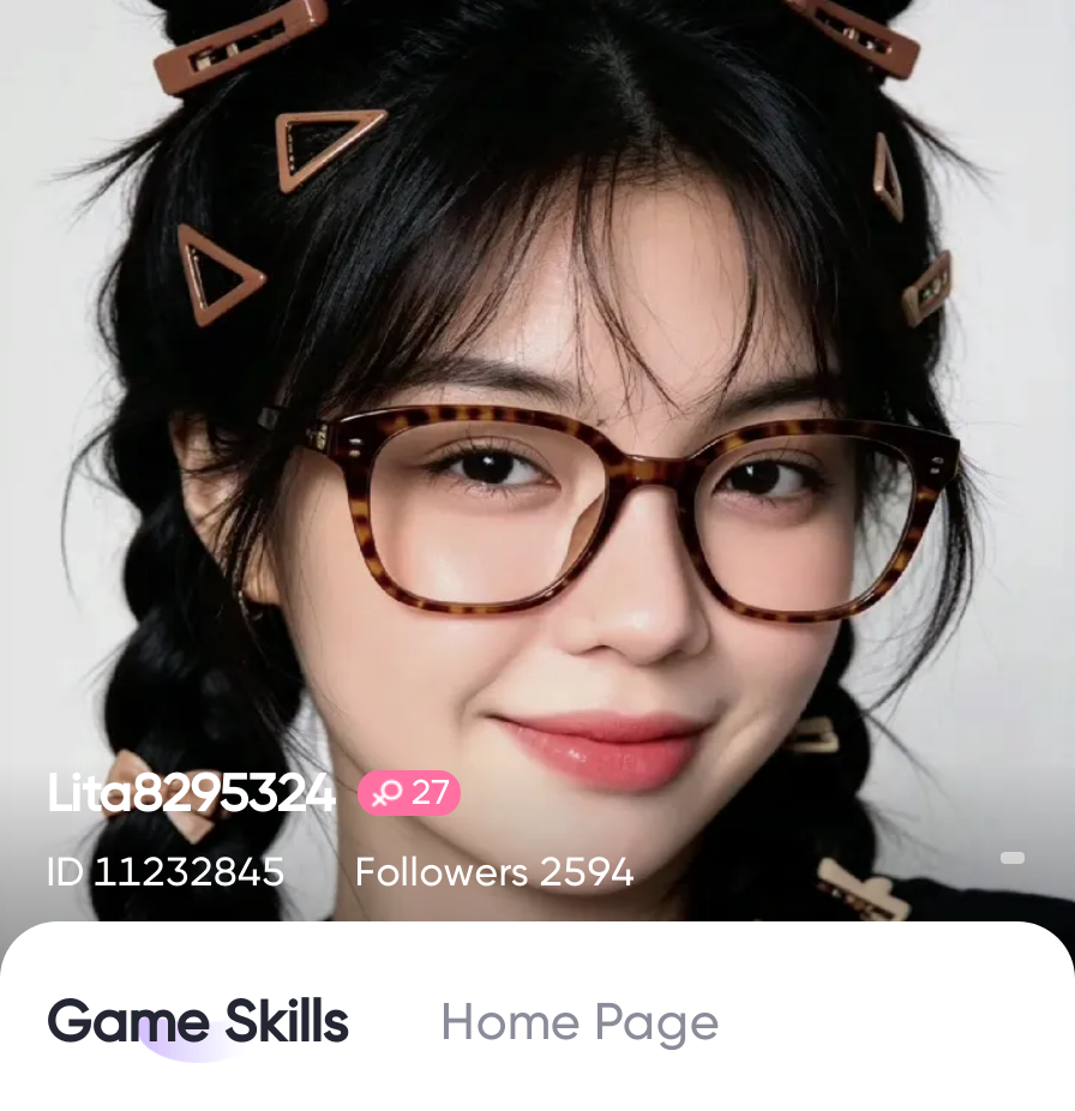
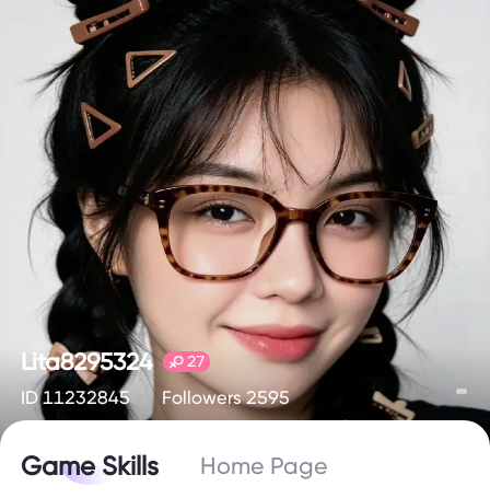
[355,848,635,896] Followers 2594 -> [162,387,290,408] Followers 2595

